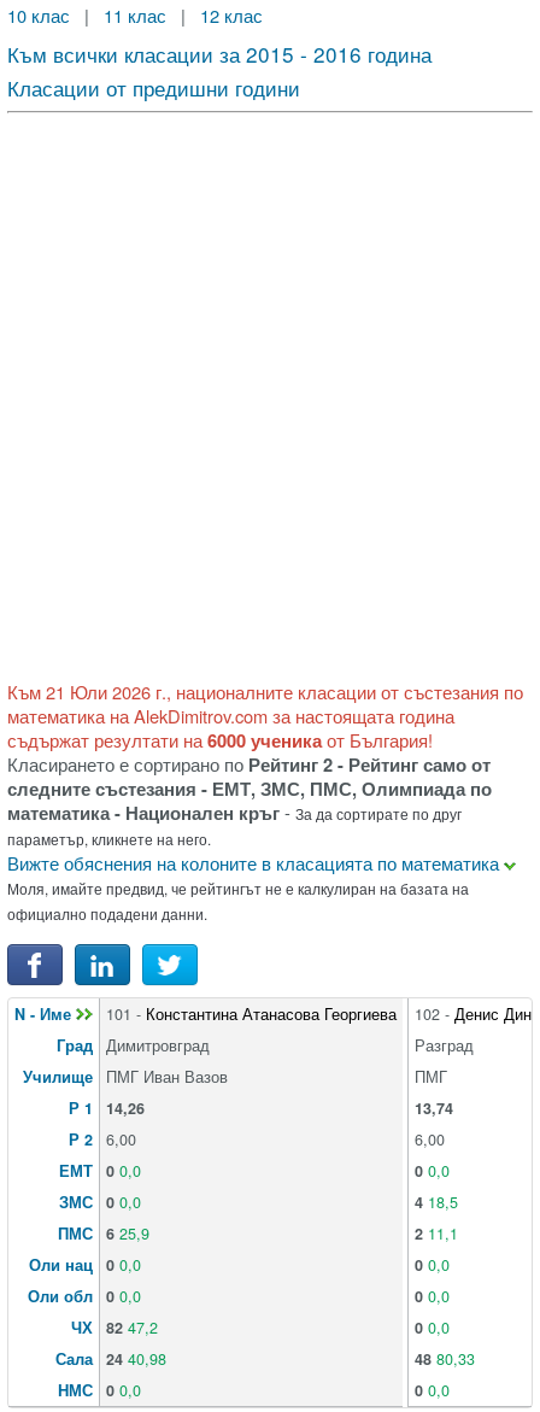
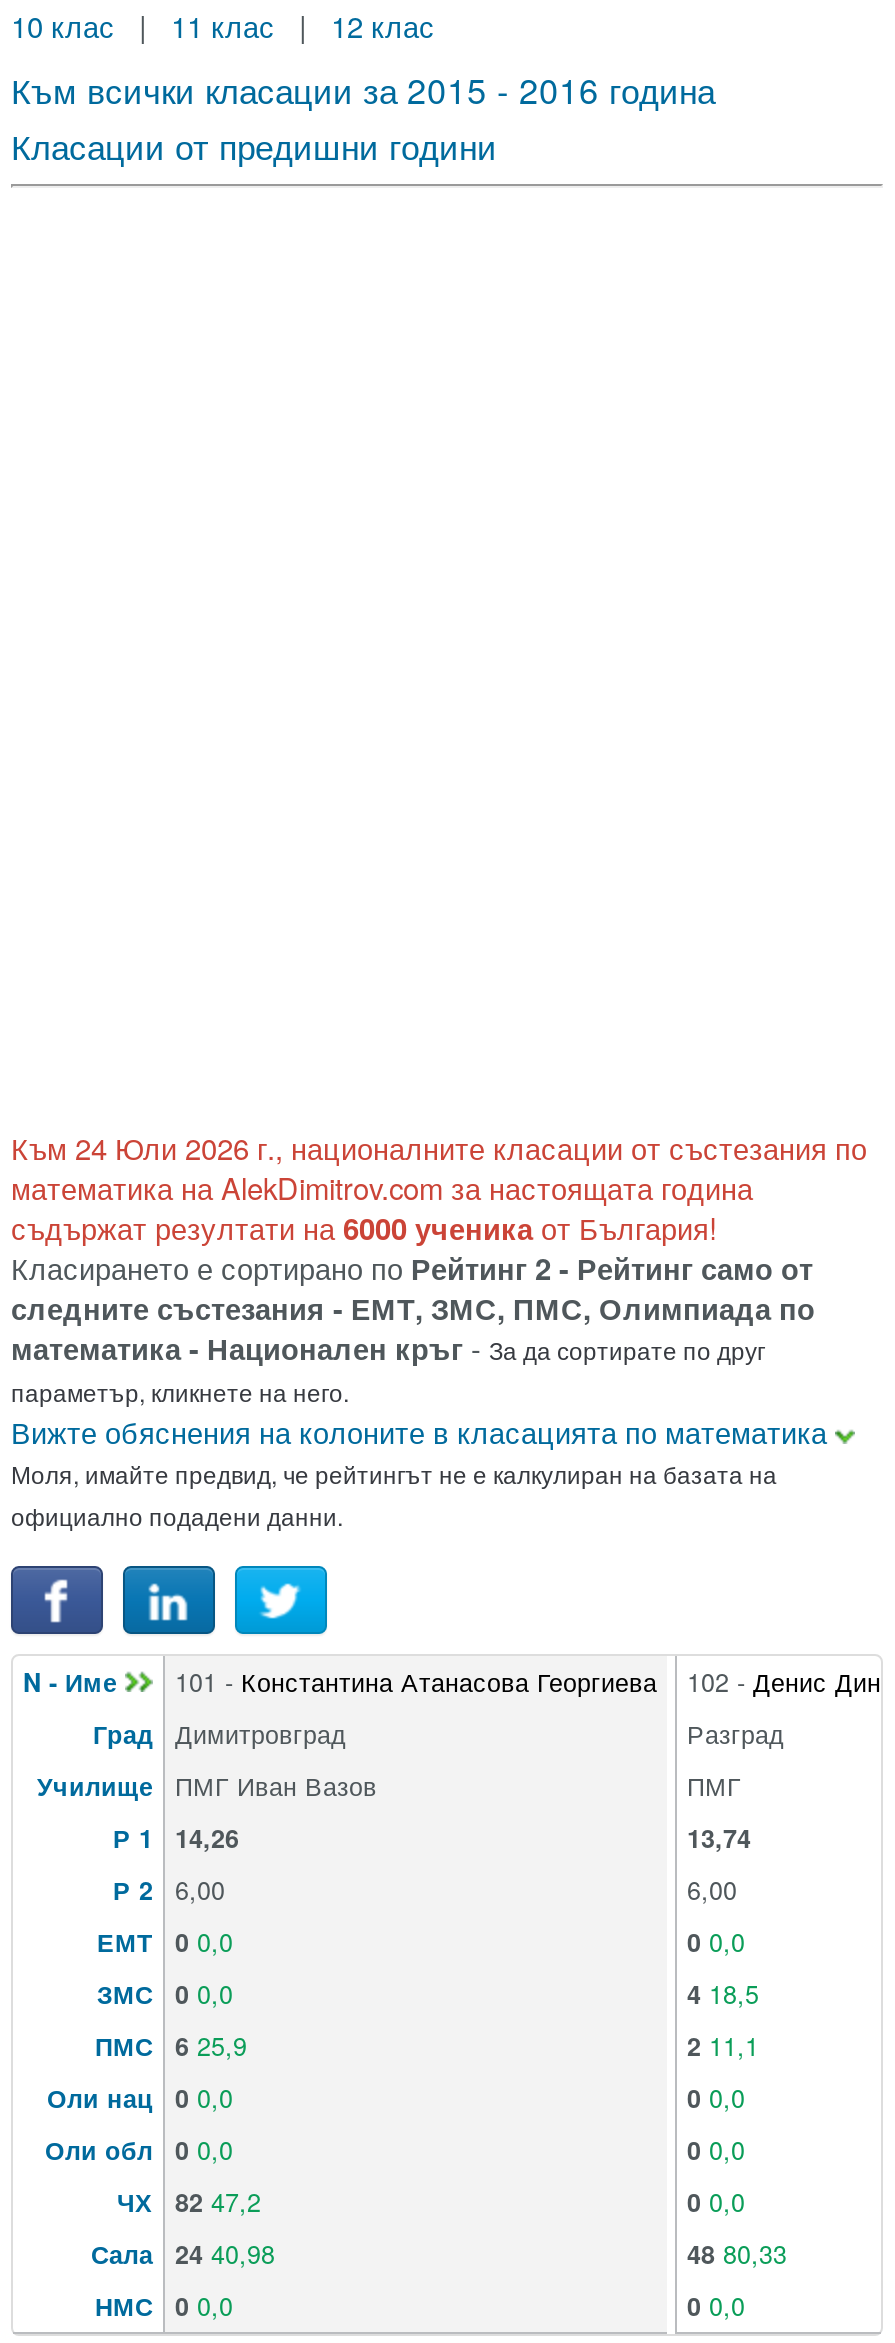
[7,679,523,704] Към 21 Юли 2026 г., националните класации от състезания по -> [11,1126,867,1168] Към 24 Юли 2026 г., националните класации от състезания по

